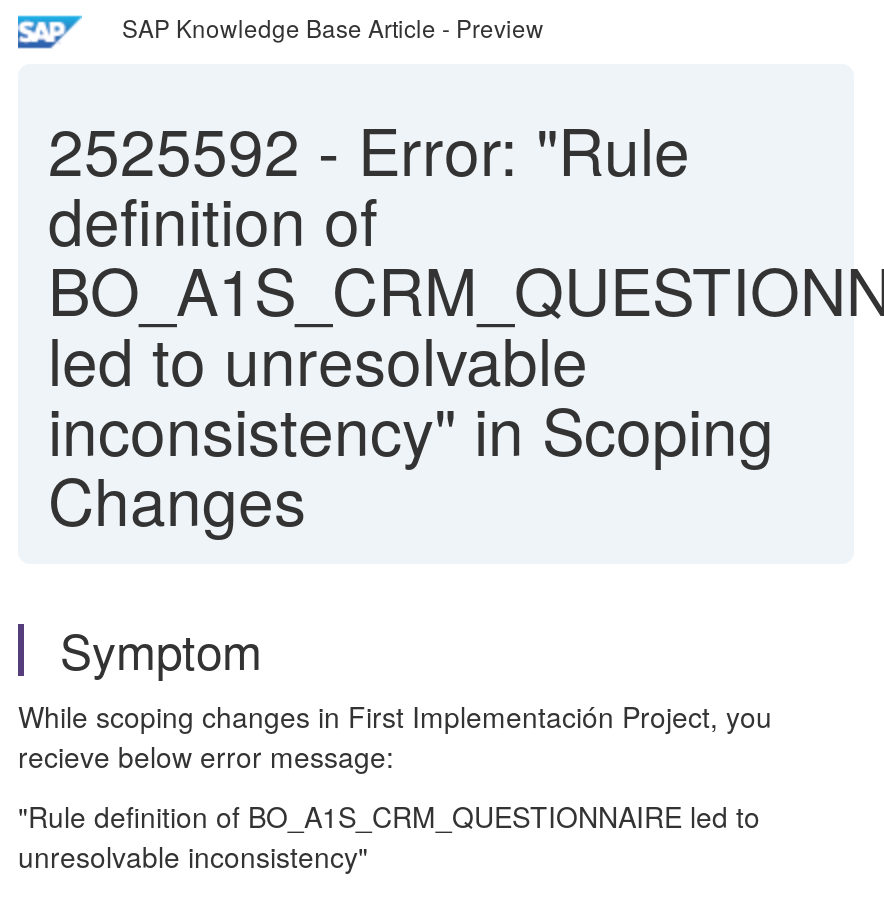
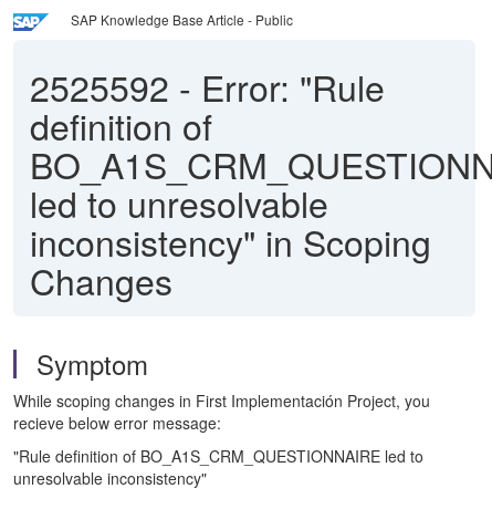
[122,10,544,44] SAP Knowledge Base Article - Preview -> [71,10,293,29] SAP Knowledge Base Article - Public

